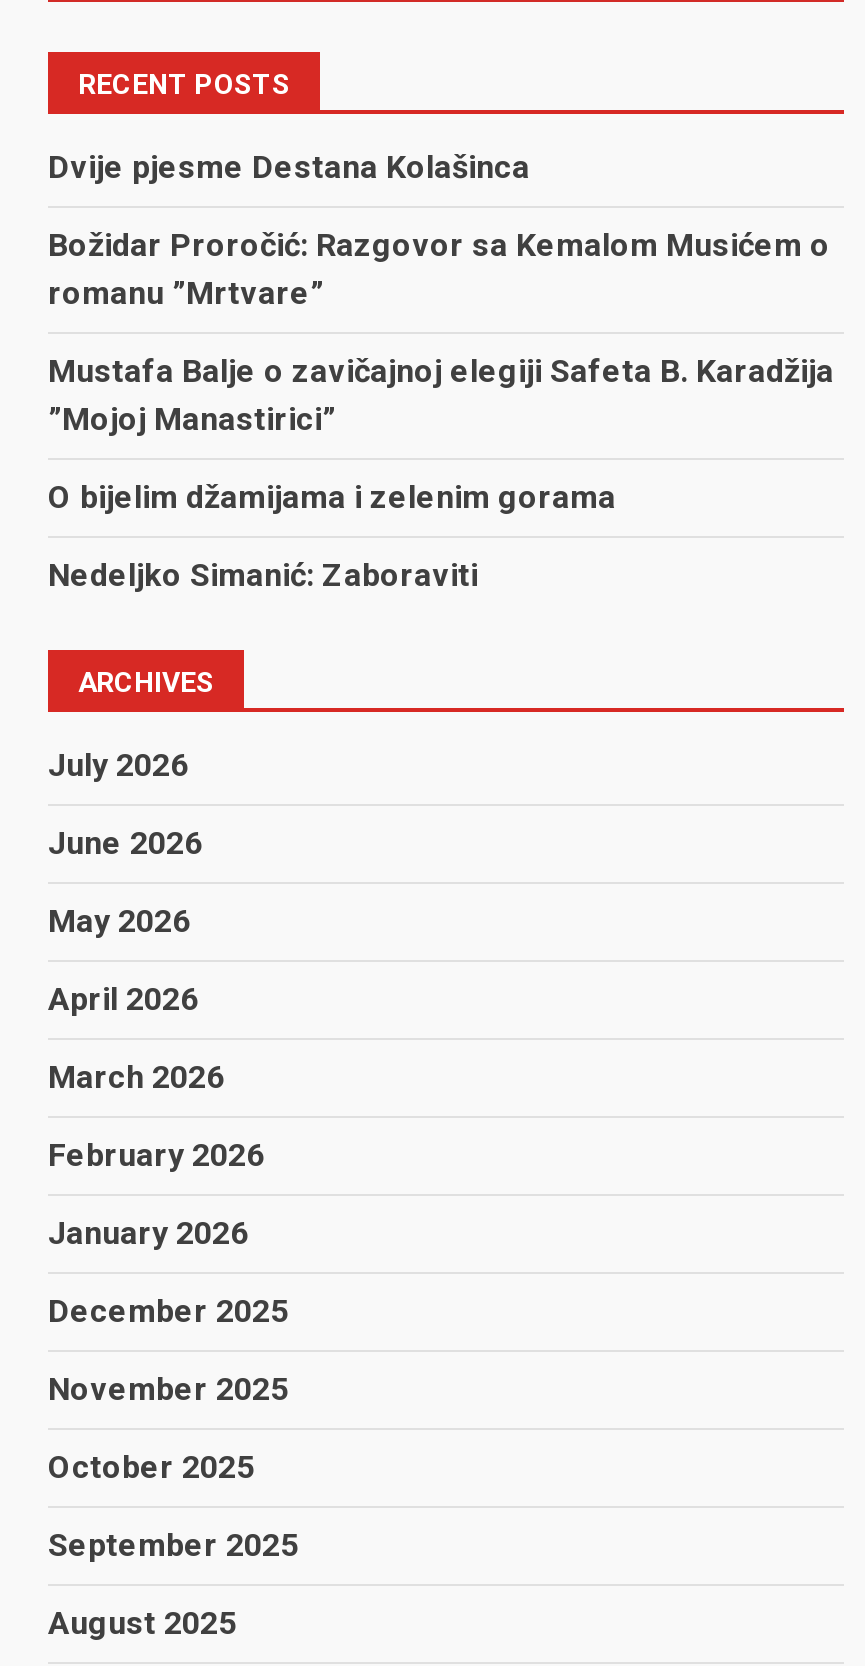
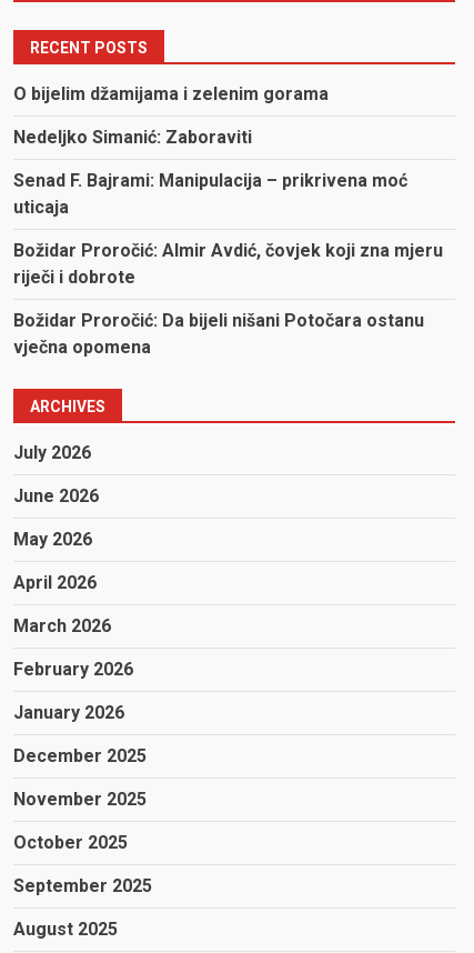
[48,148,834,438] Dvije pjesme Destana Kolašinca | Božidar Proročić: Razgovor sa Kemalom Musićem o | romanu ”Mrtvare” | Mustafa Balje o zavičajnoj elegiji Safeta B. Karadžija | ”Mojoj Manastirici” -> none
moved [48,478,616,594] -> [13,83,329,148]: O bijelim džamijama i zelenim gorama | Nedeljko Simanić: Zaboraviti
none -> [13,170,443,358] Senad F. Bajrami: Manipulacija – prikrivena moć | uticaja | Božidar Proročić: Almir Avdić, čovjek koji zna mjeru | riječi i dobrote | Božidar Proročić: Da bijeli nišani Potočara ostanu | vječna opomena

